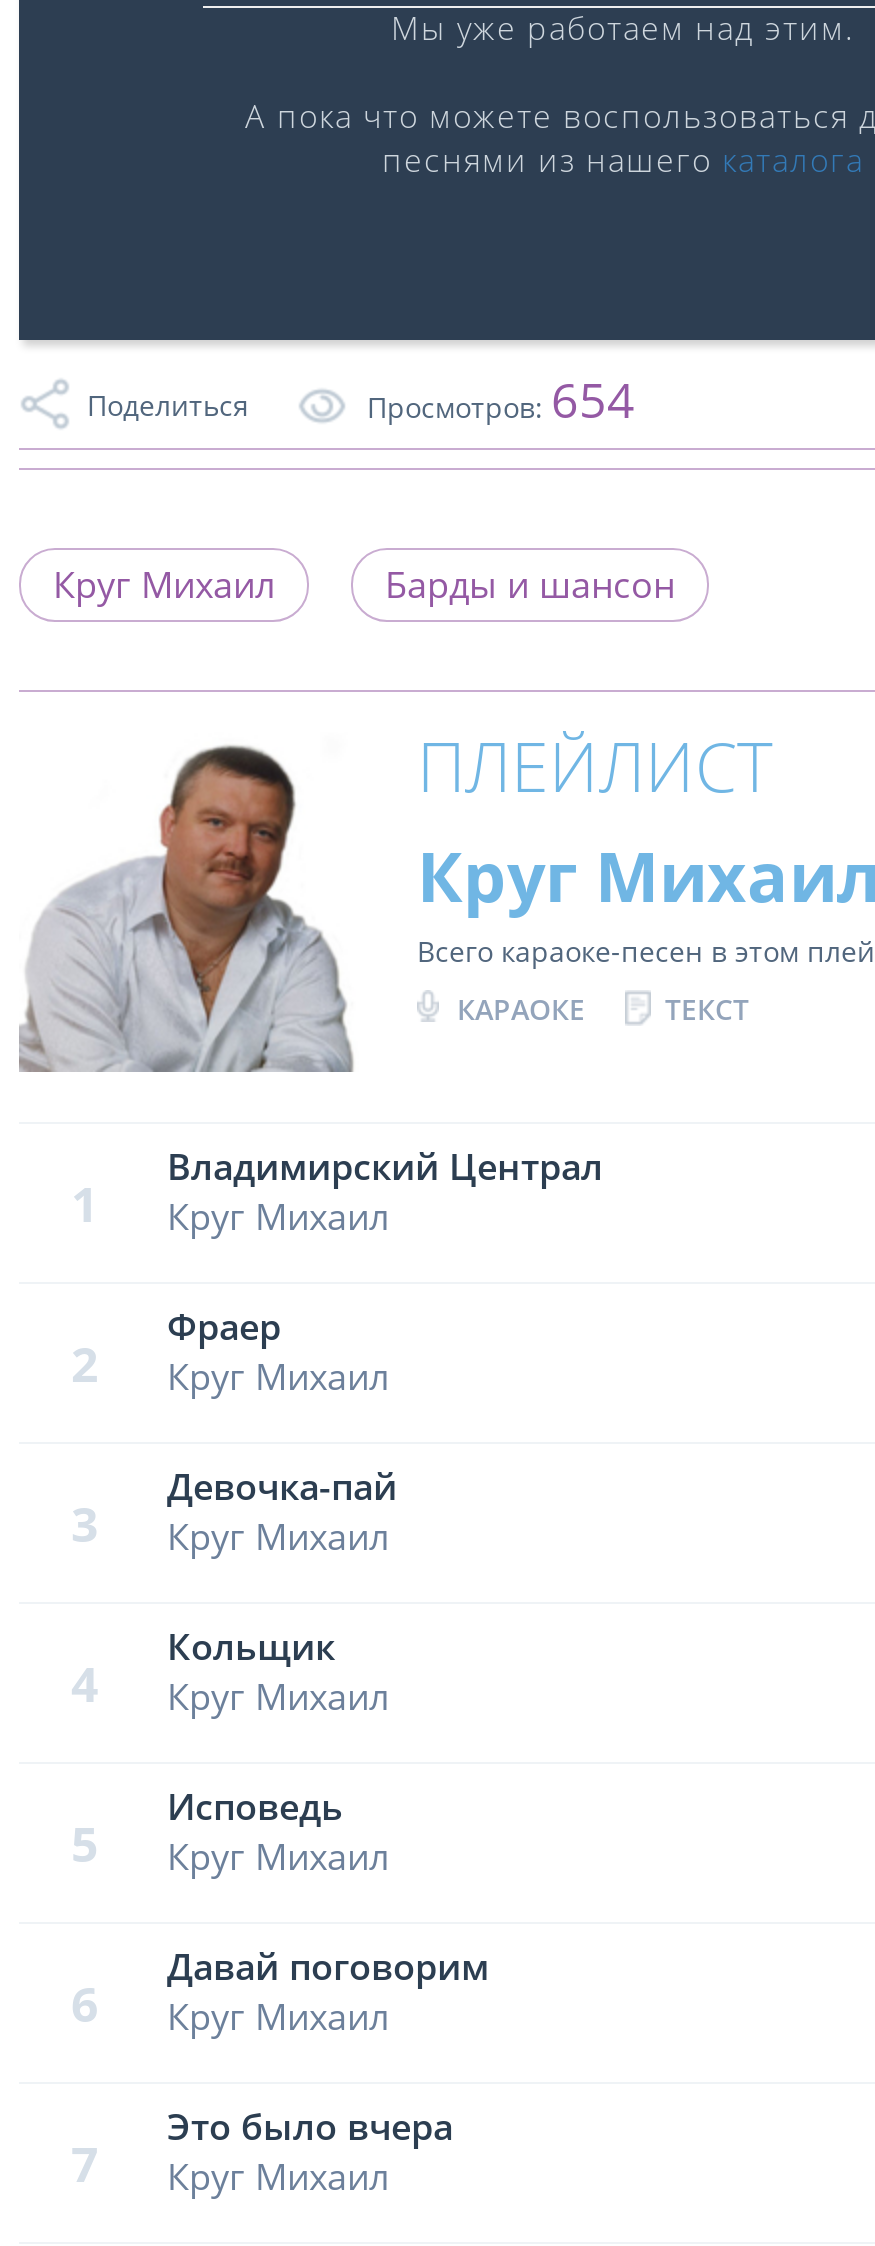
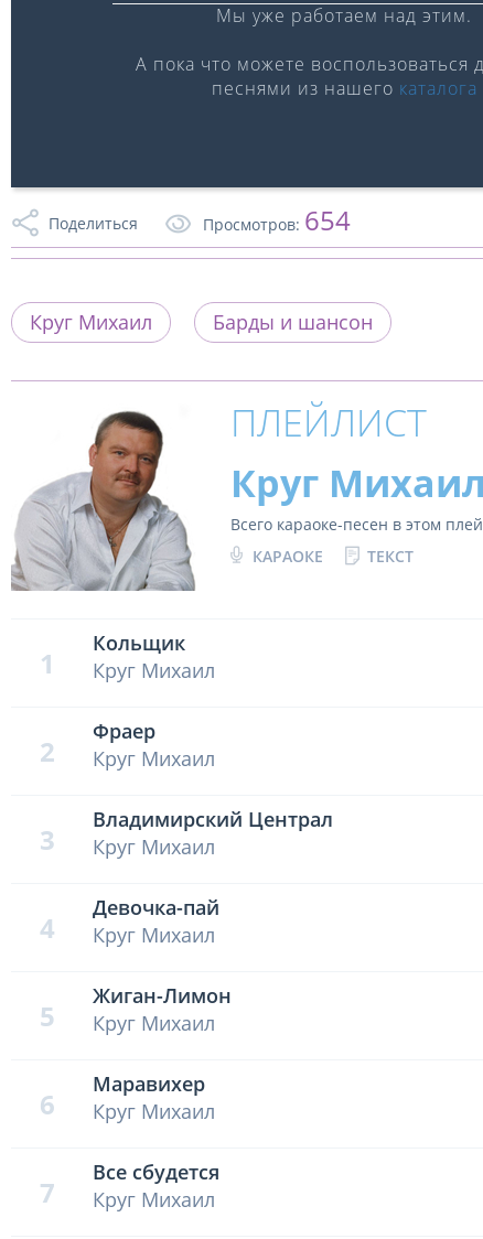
moved [167,1142,603,1190] -> [93,806,333,832]: Владимирский Централ
moved [167,1462,397,1510] -> [93,894,219,920]: Девочка-пай
moved [167,1622,335,1670] -> [93,629,185,656]: Кольщик
[167,1782,343,1830] Исповедь -> [93,982,232,1009] Жиган-Лимон
[167,1942,489,1990] Давай поговорим -> [93,1070,205,1097] Маравихер
[167,2102,453,2150] Это было вчера -> [93,1159,219,1185] Все сбудется

